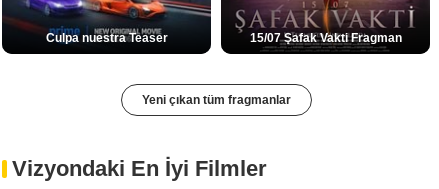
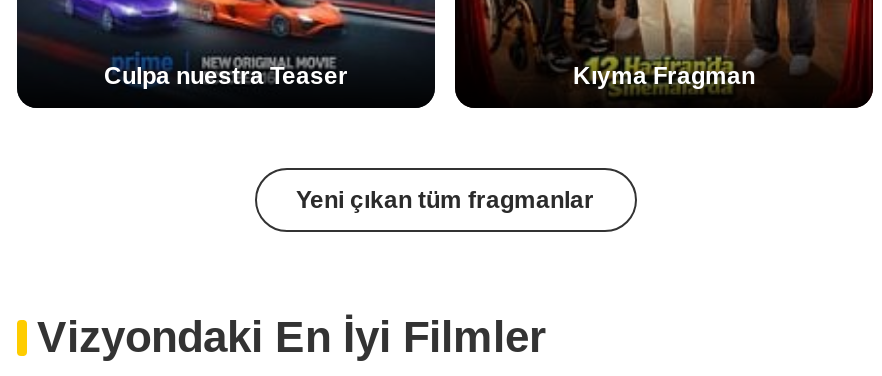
[249,31,401,45] 15/07 Şafak Vakti Fragman -> [573,63,755,91] Kıyma Fragman

